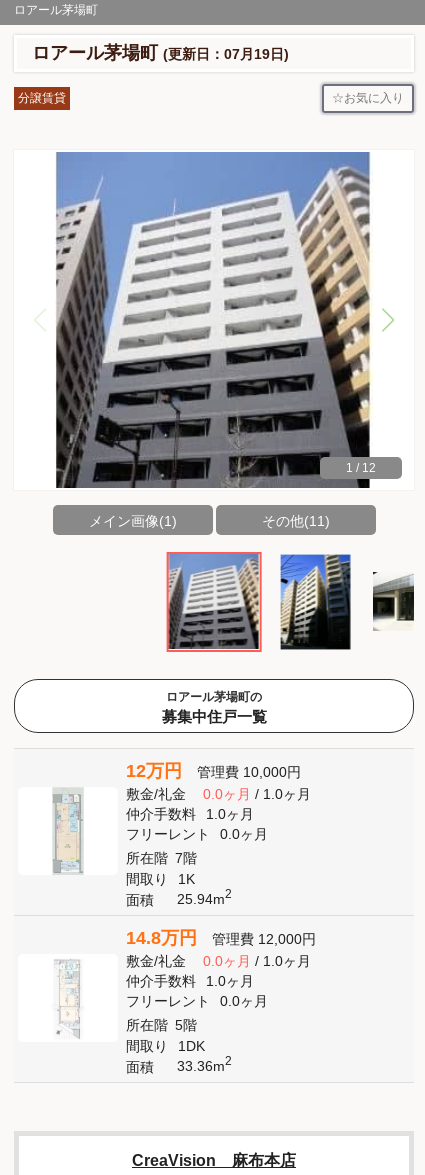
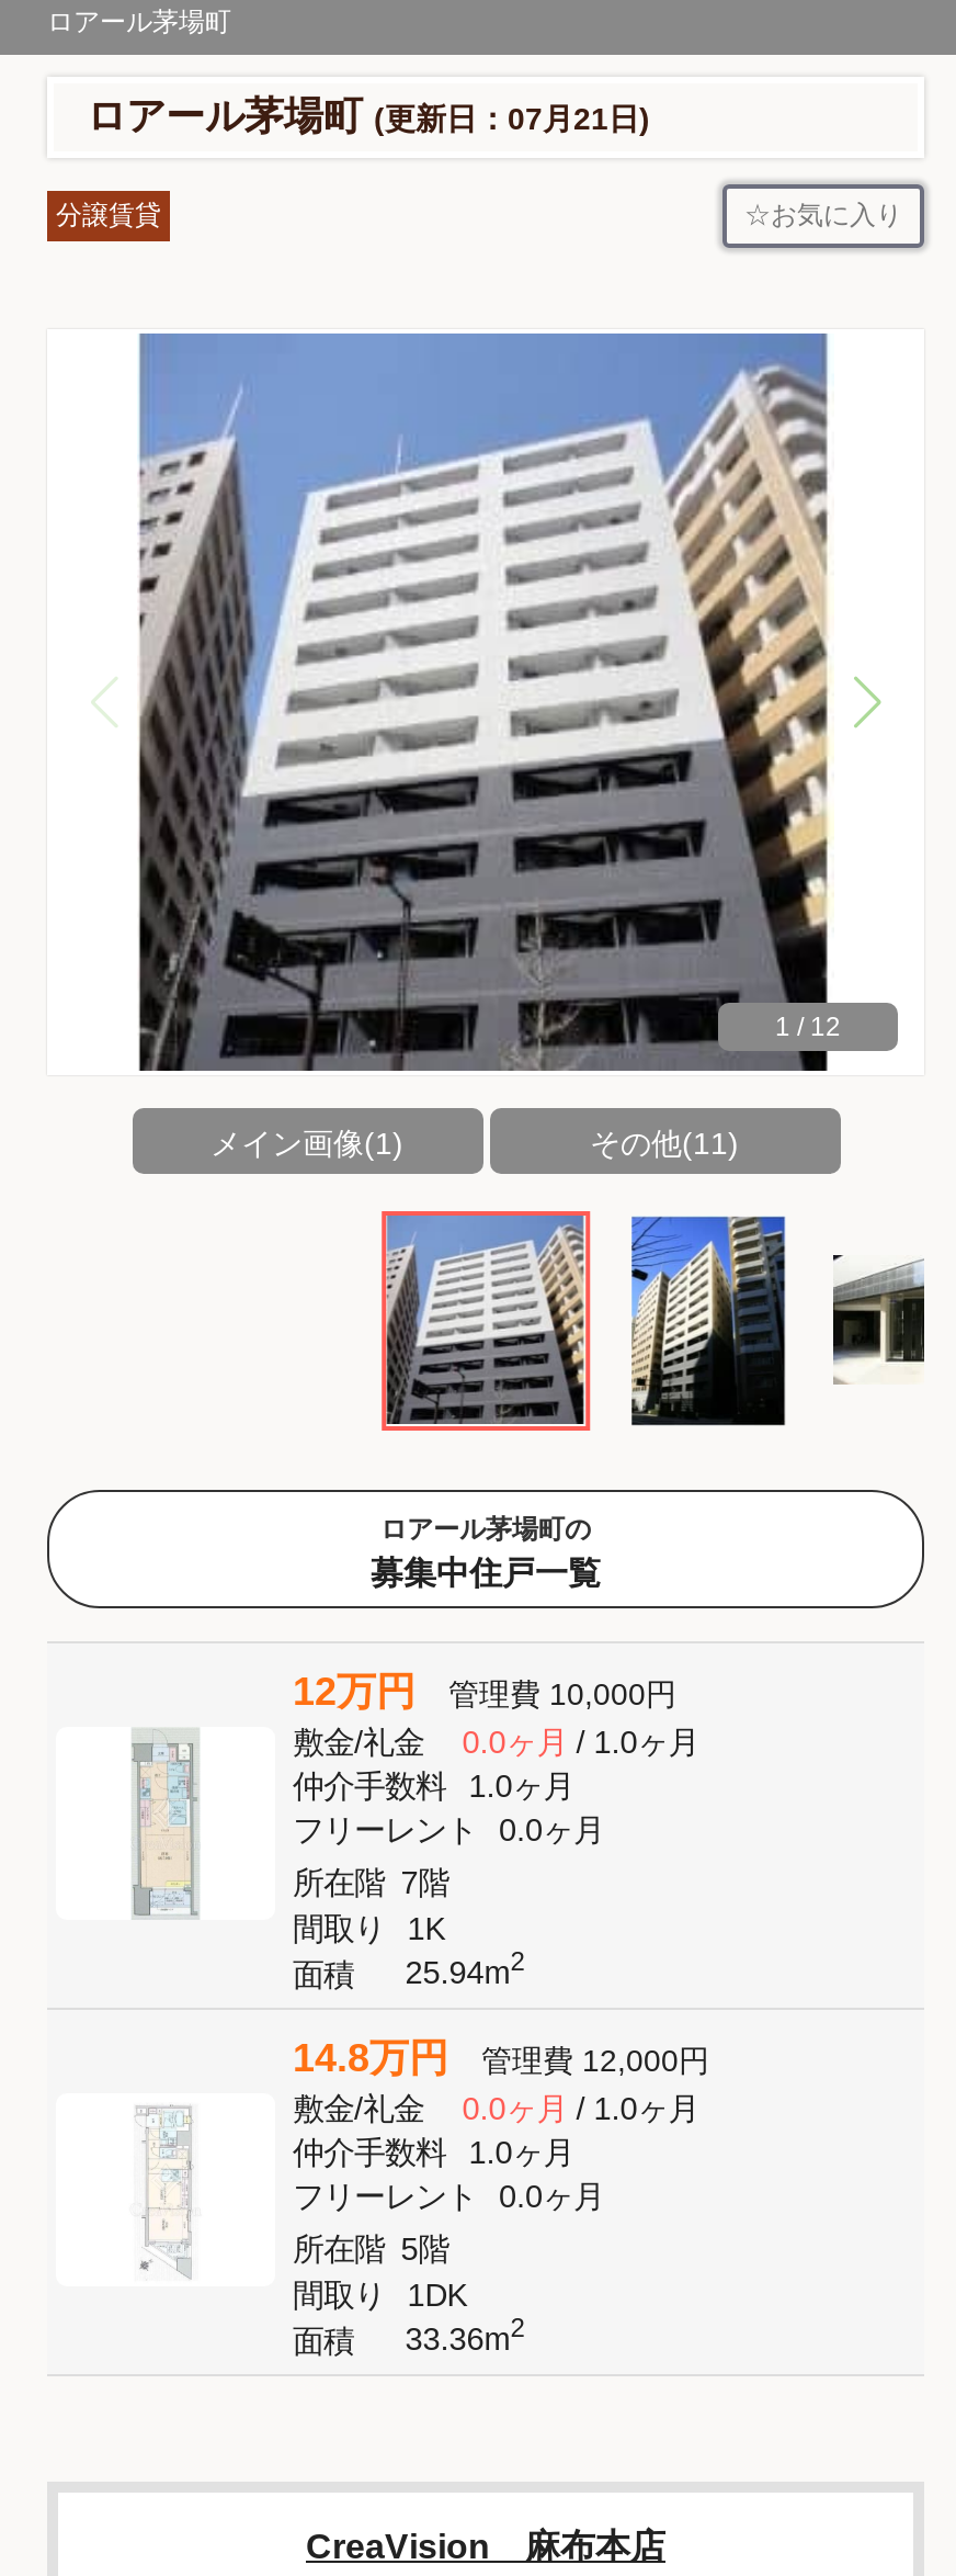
[32,42,289,62] ロアール茅場町(更新日：07月19日) -> [87,93,650,137] ロアール茅場町(更新日：07月21日)

